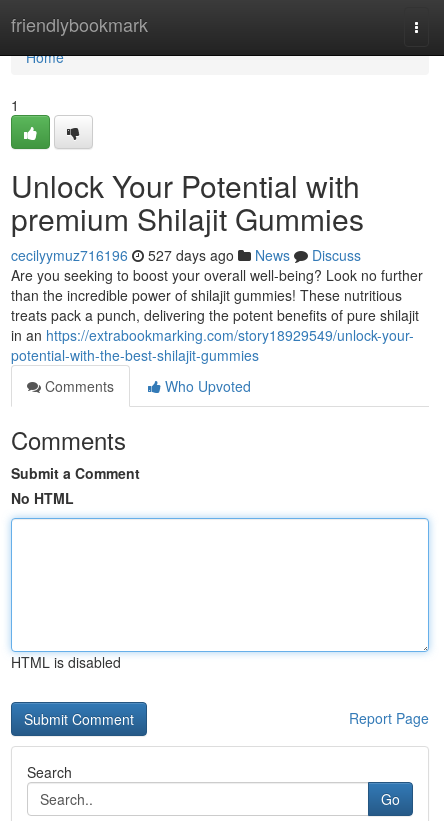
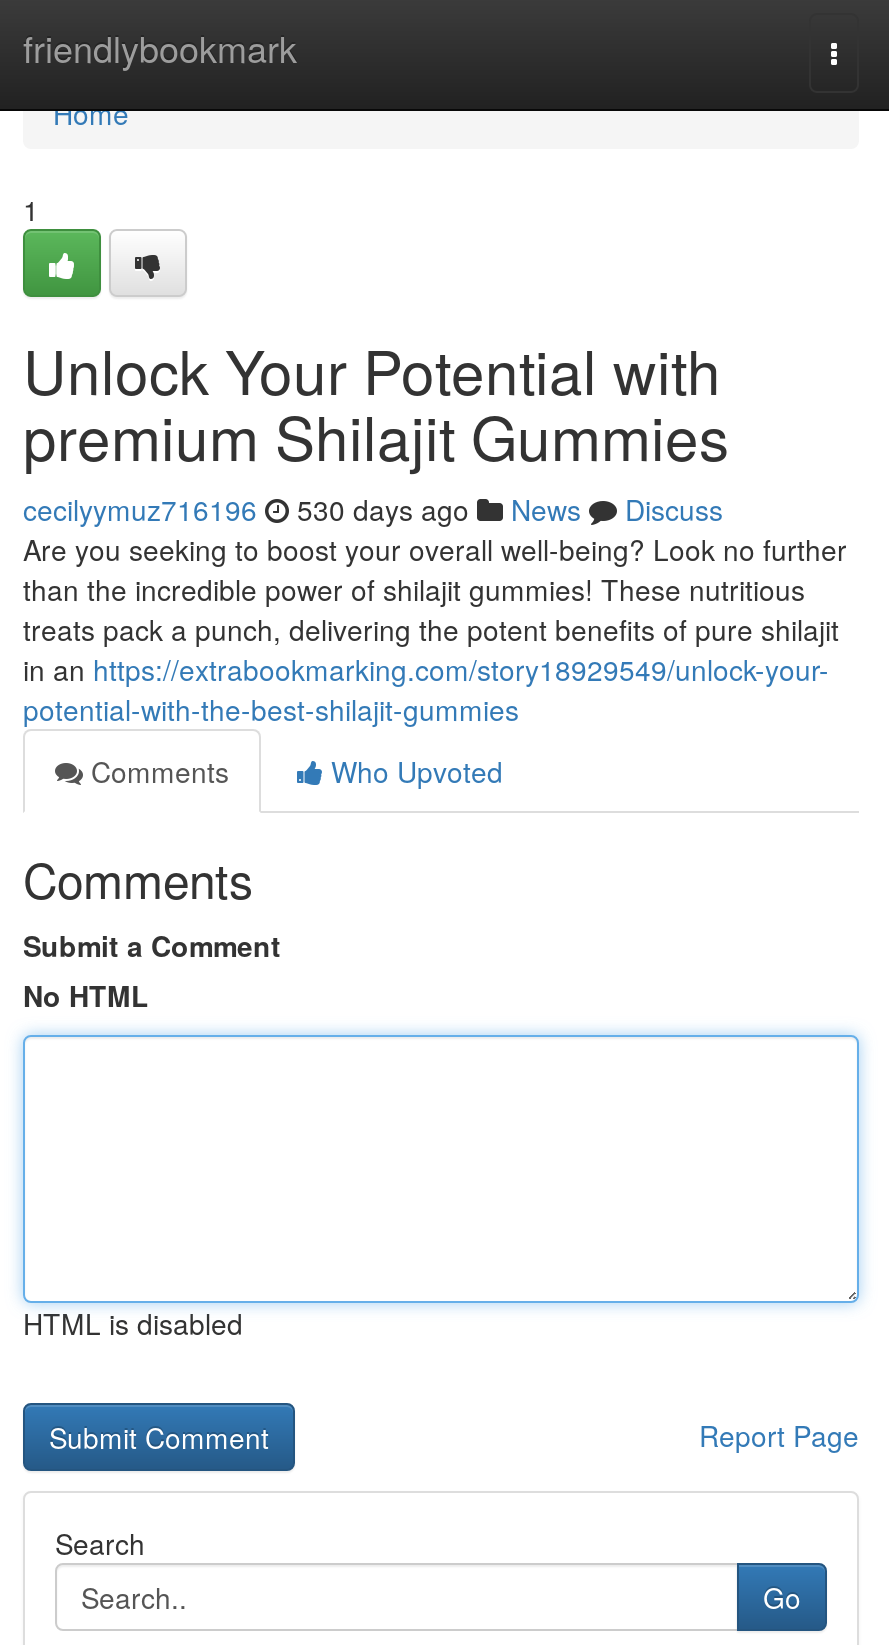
[11,245,361,265] cecilyymuz716196 527 days ago News Discuss -> [23,489,723,529] cecilyymuz716196 530 days ago News Discuss

